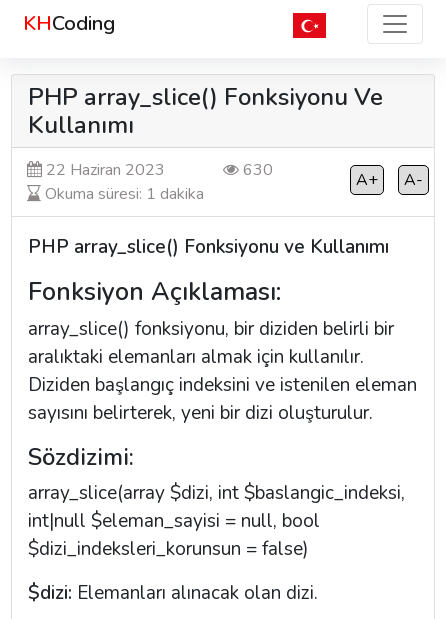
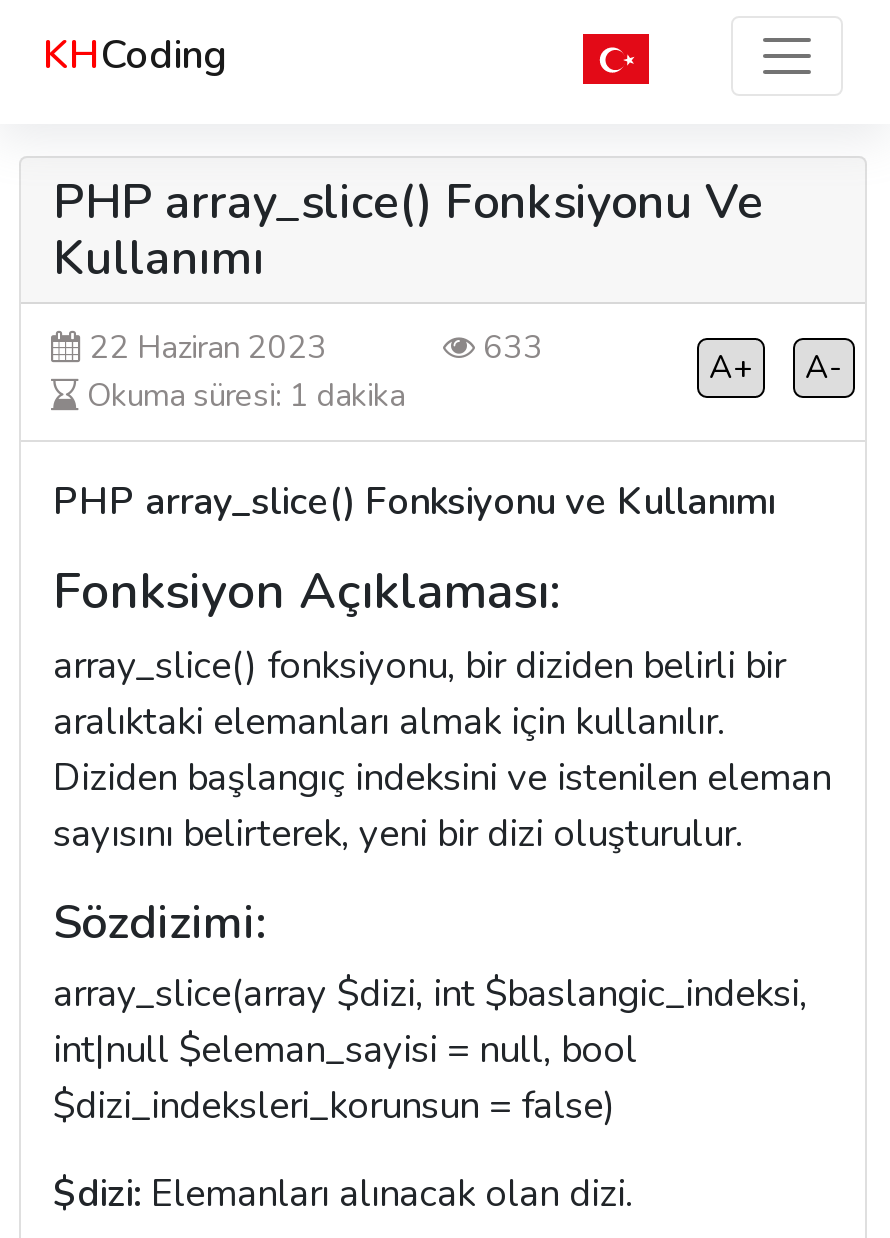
[239,159,273,181] 630 -> [475,326,543,370] 633

